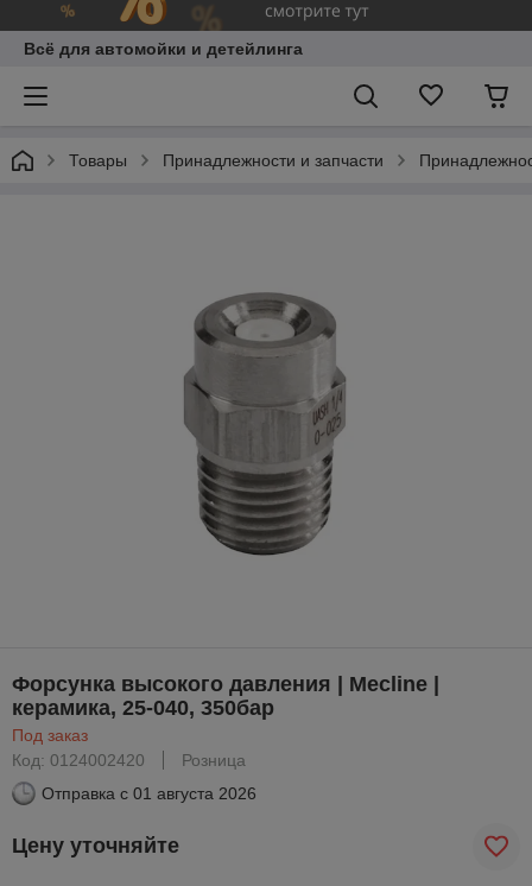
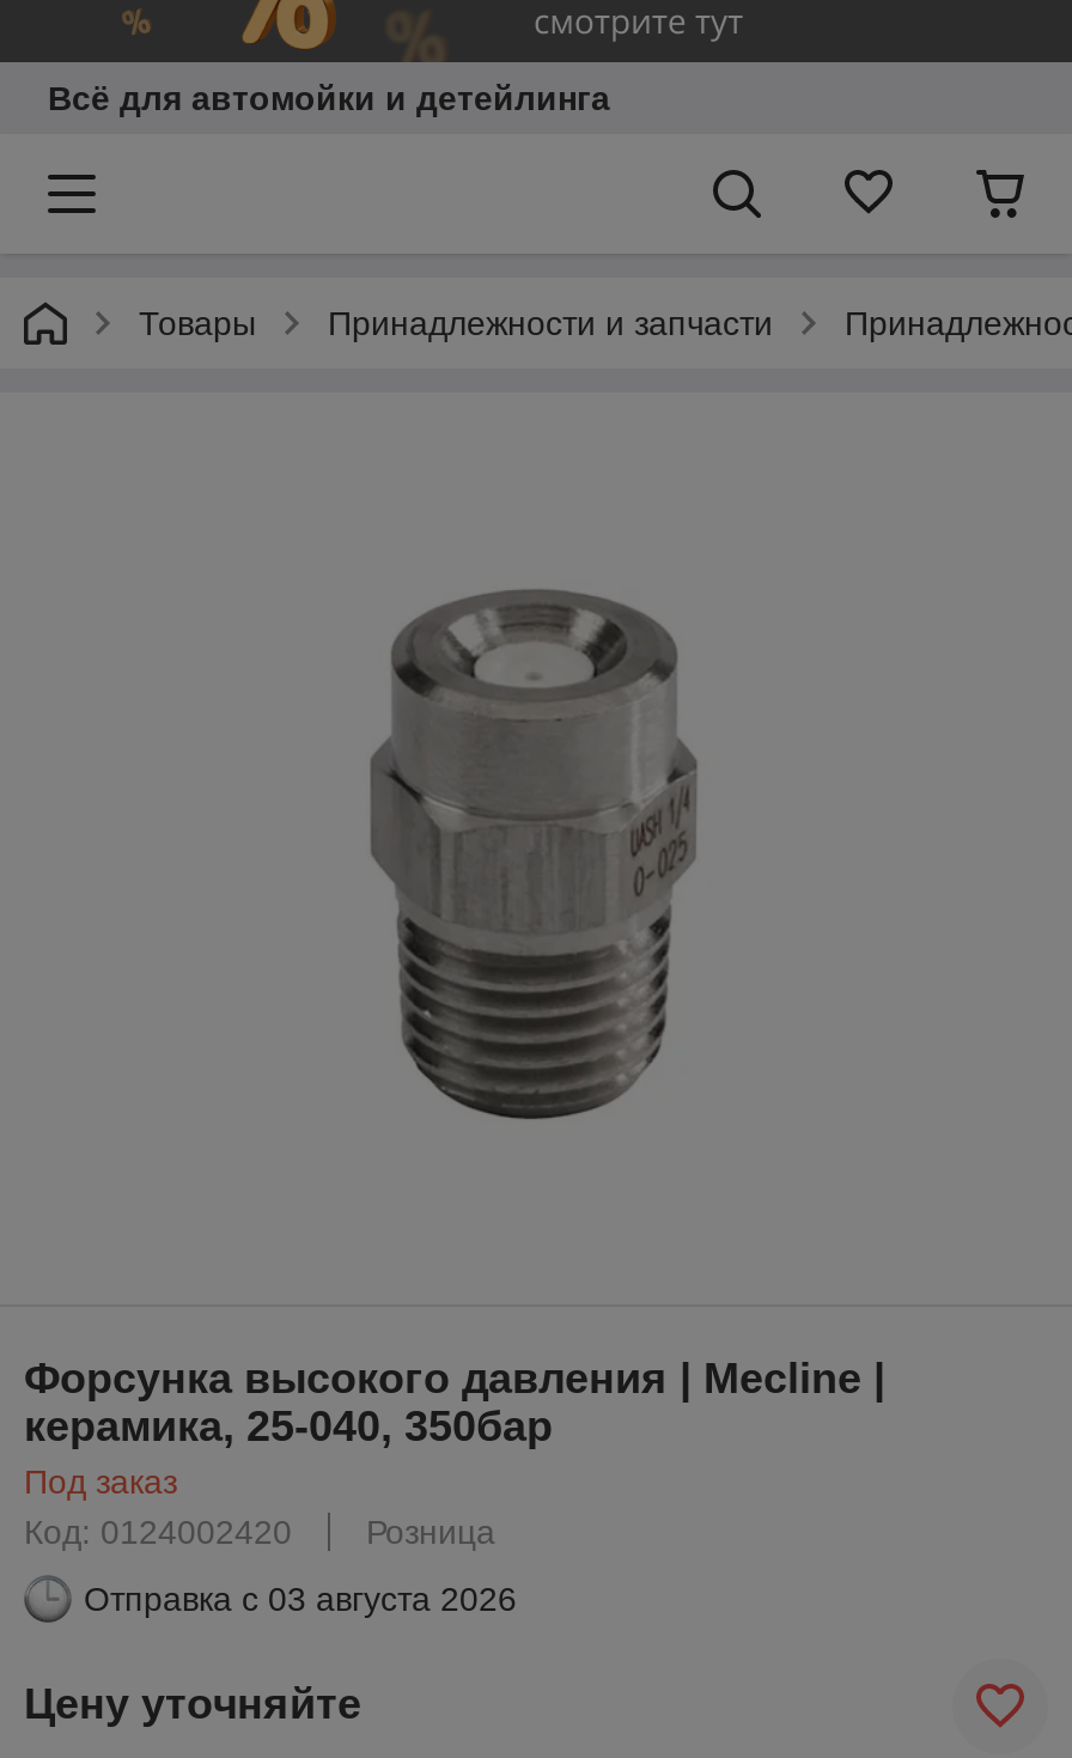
[42,784,256,803] Отправка с 01 августа 2026 -> [84,1579,517,1618] Отправка с 03 августа 2026

